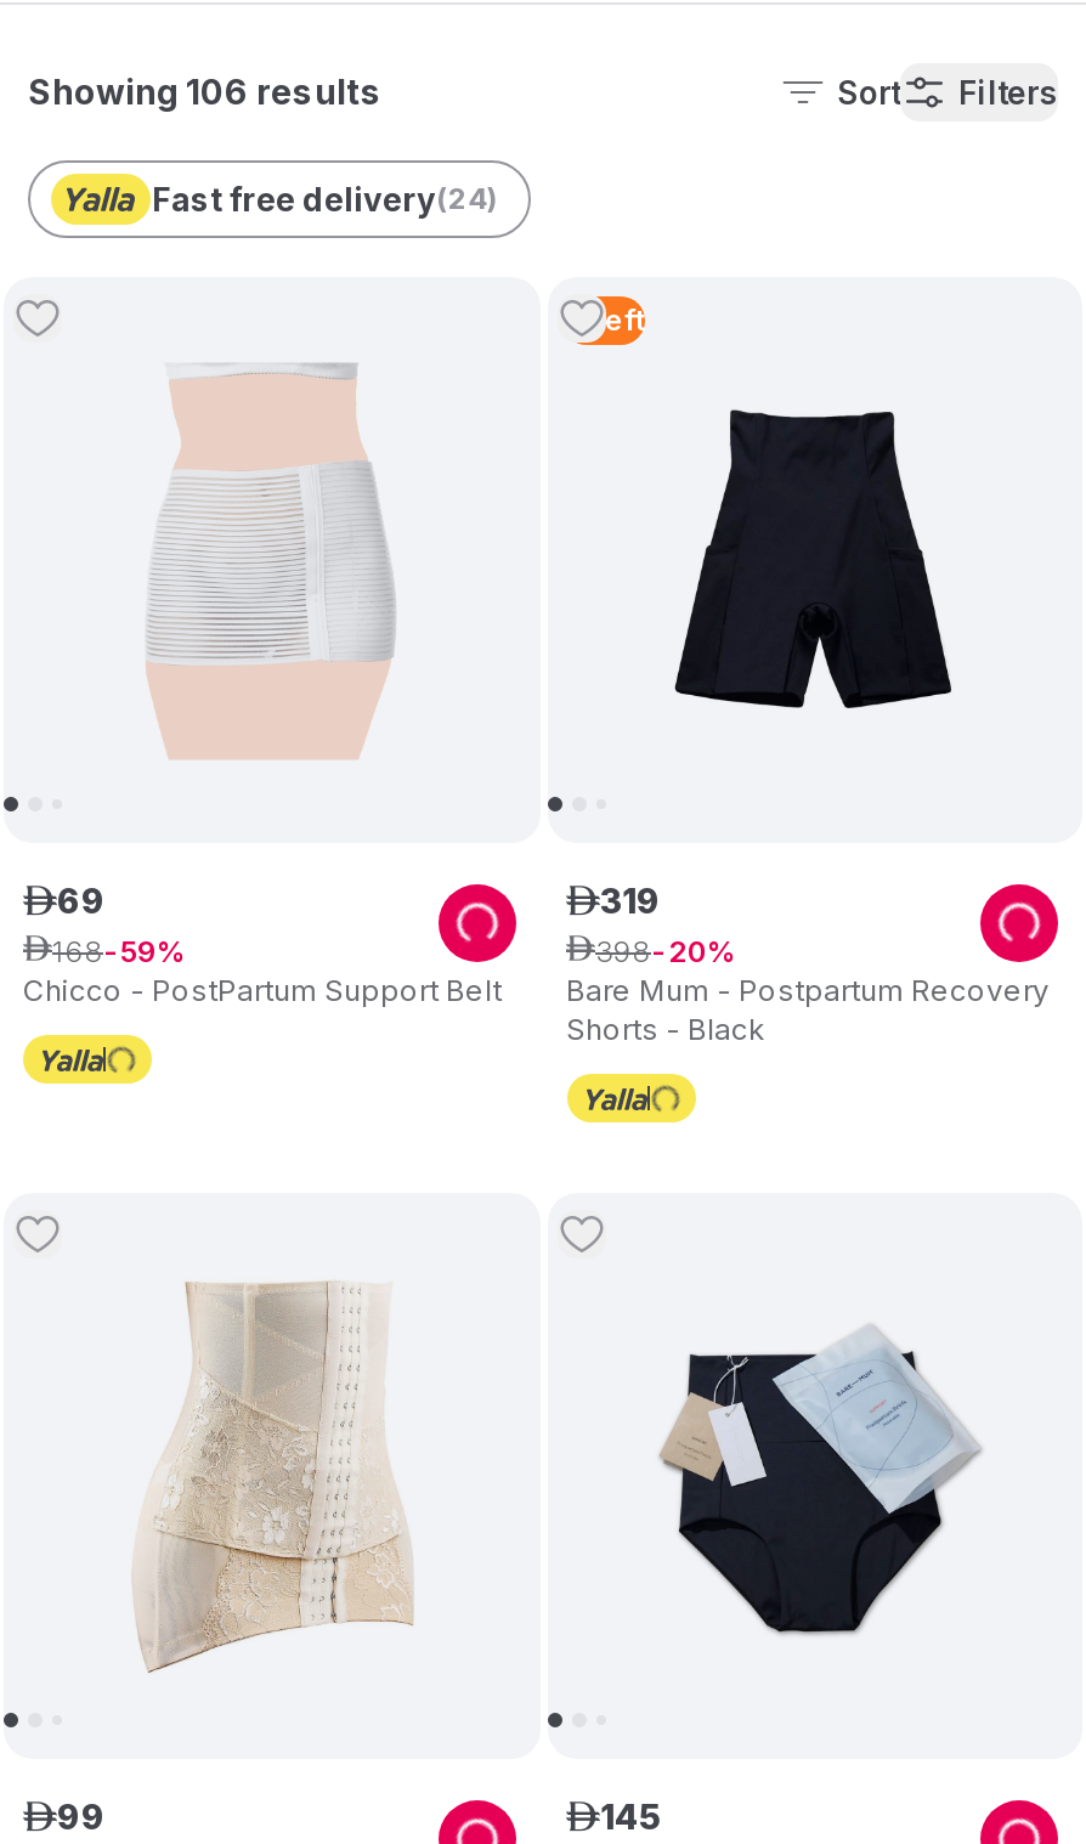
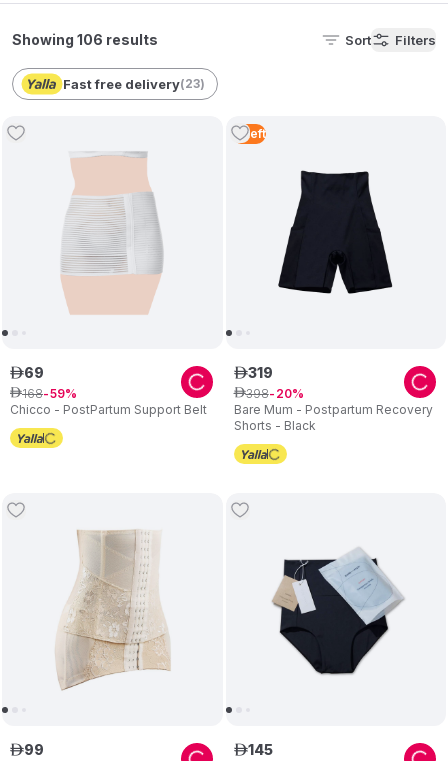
[152,180,499,219] Fast free delivery(24) -> [63,76,205,92] Fast free delivery(23)

